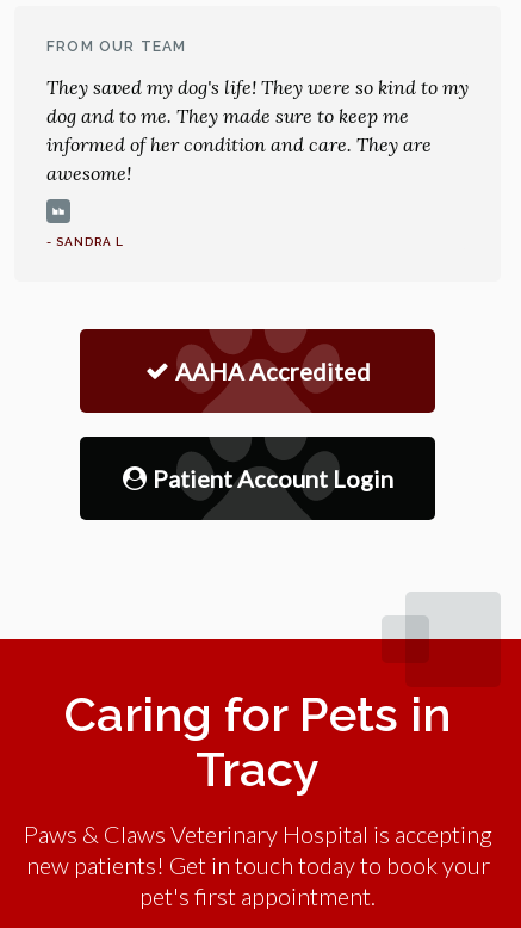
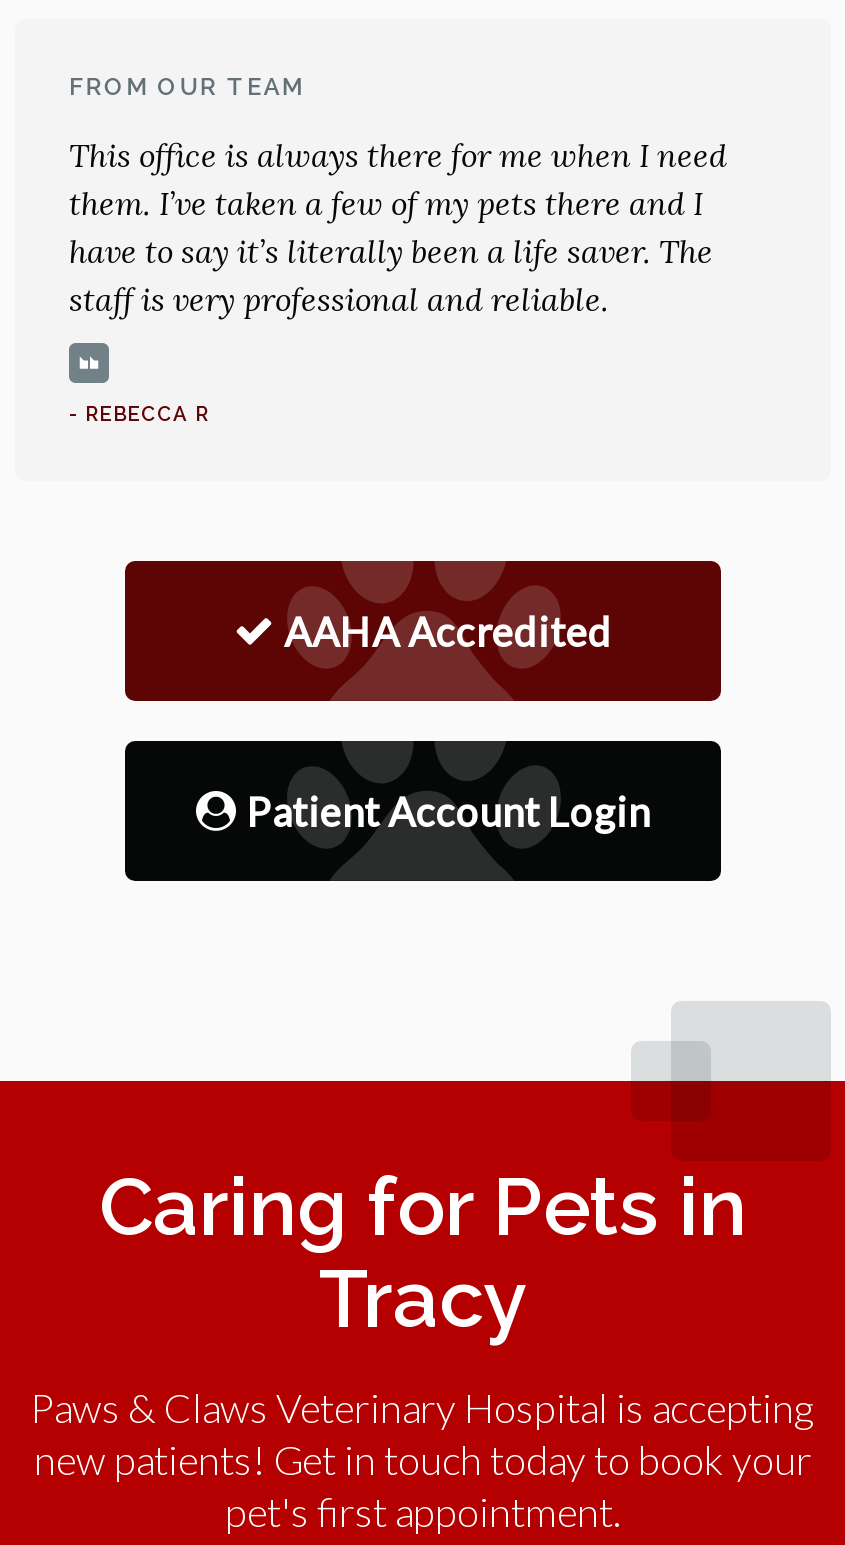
[46,75,469,184] They saved my dog's life! They were so kind to my | dog and to me. They made sure to keep me | informed of her condition and care. They are | awesome! -> [69,134,727,318] This office is always there for me when I need | them. I’ve taken a few of my pets there and I | have to say it’s literally been a life saver. The | staff is very professional and reliable.
[46,234,124,248] - SANDRA L -> [69,402,209,424] - REBECCA R

